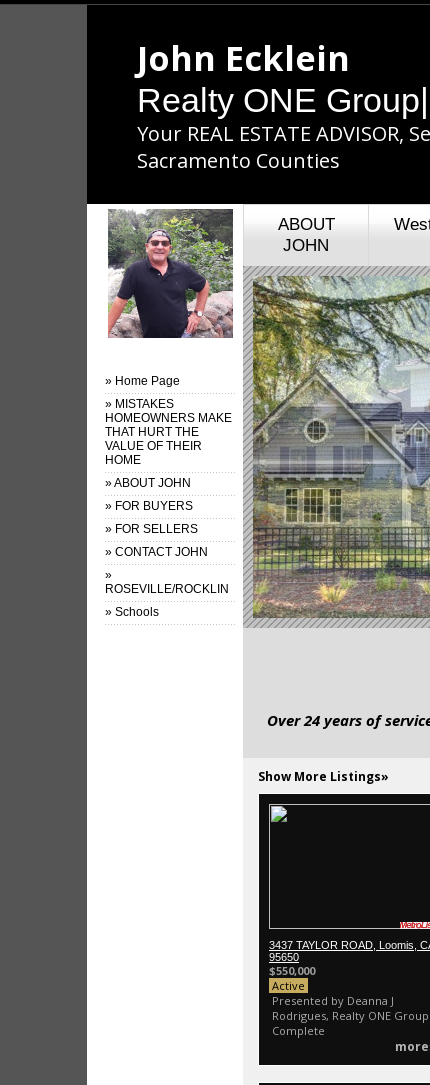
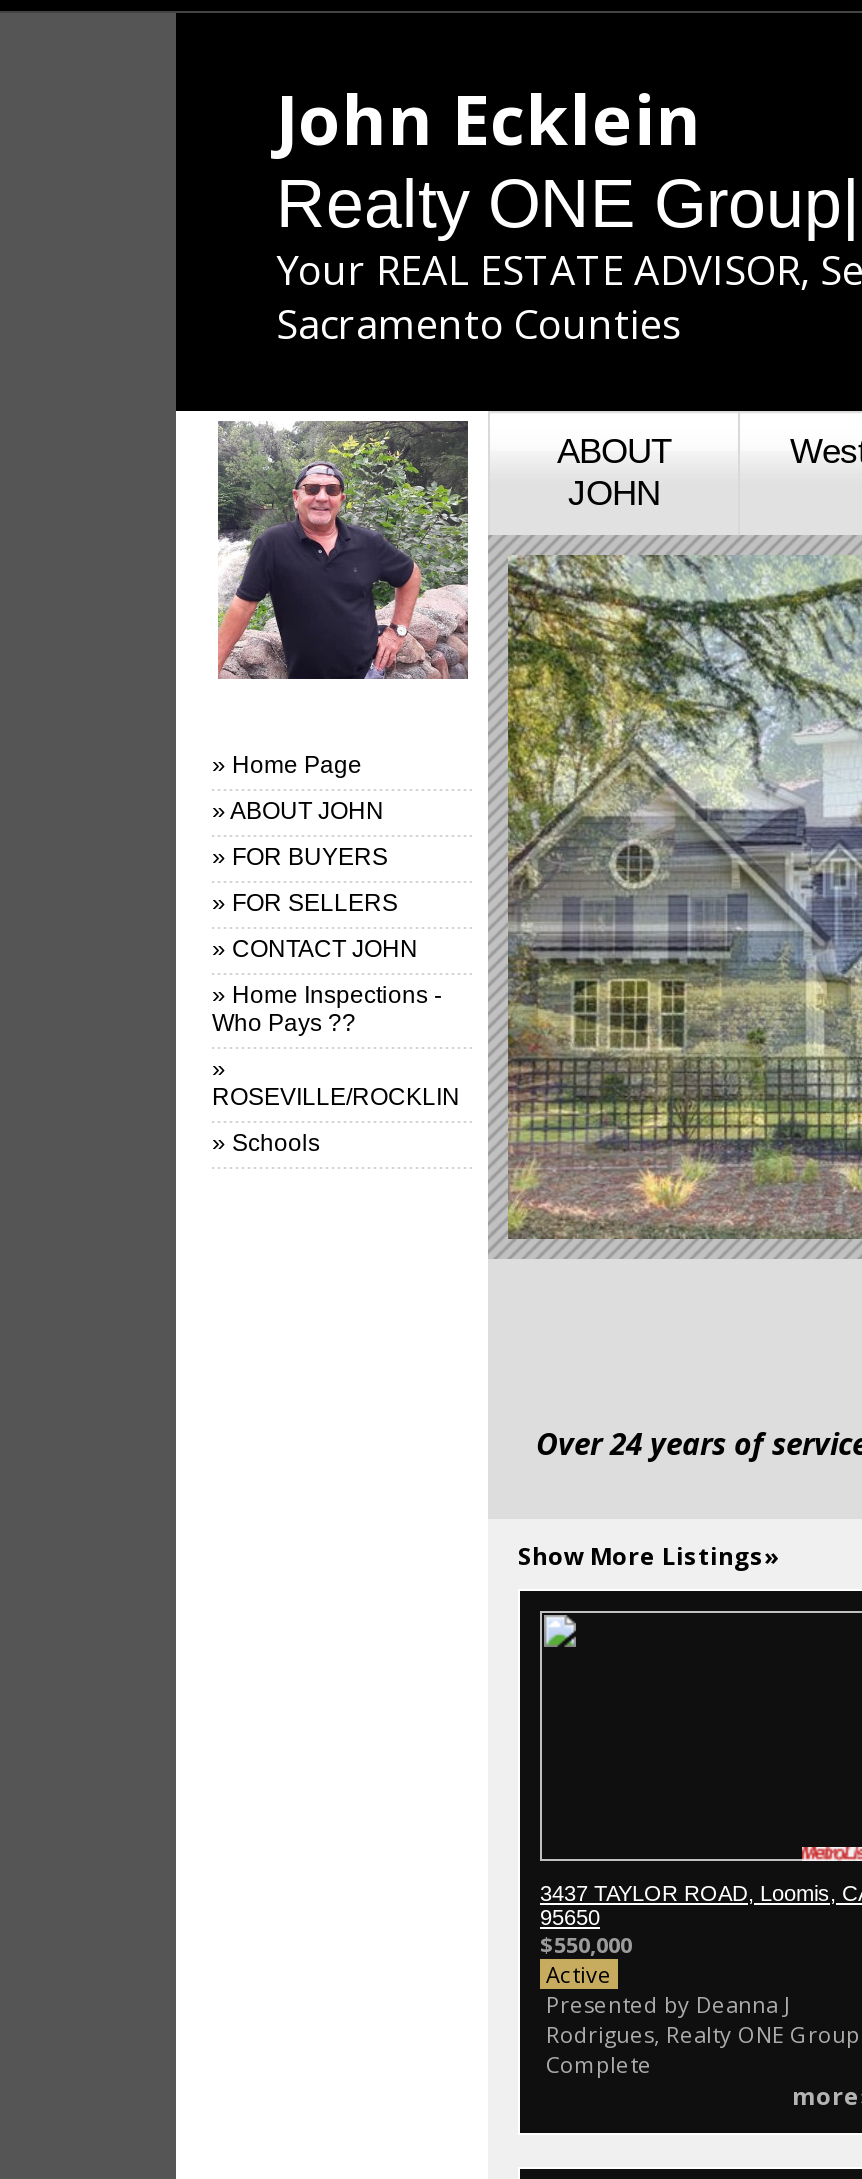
[105,397,232,467] » MISTAKES | HOMEOWNERS MAKE | THAT HURT THE | VALUE OF THEIR | HOME -> none
moved [105,476,208,559] -> [212,797,418,963]: » ABOUT JOHN | » FOR BUYERS | » FOR SELLERS | » CONTACT JOHN
[254,484,427,613] [image] -> [508,887,856,1145] [image]
none -> [212,981,442,1037] » Home Inspections - | Who Pays ??
moved [105,582,229,619] -> [212,1083,460,1157]: ROSEVILLE/ROCKLIN | » Schools

